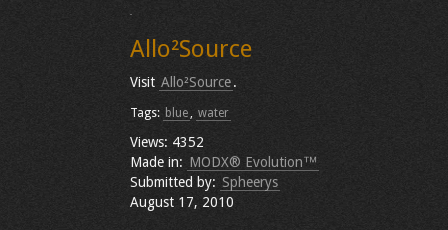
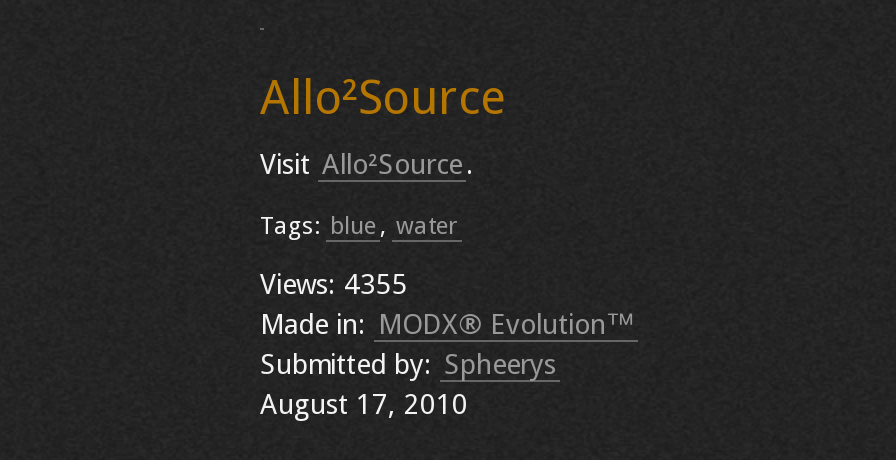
[130,134,204,150] Views: 4352 -> [260,268,408,300] Views: 4355

